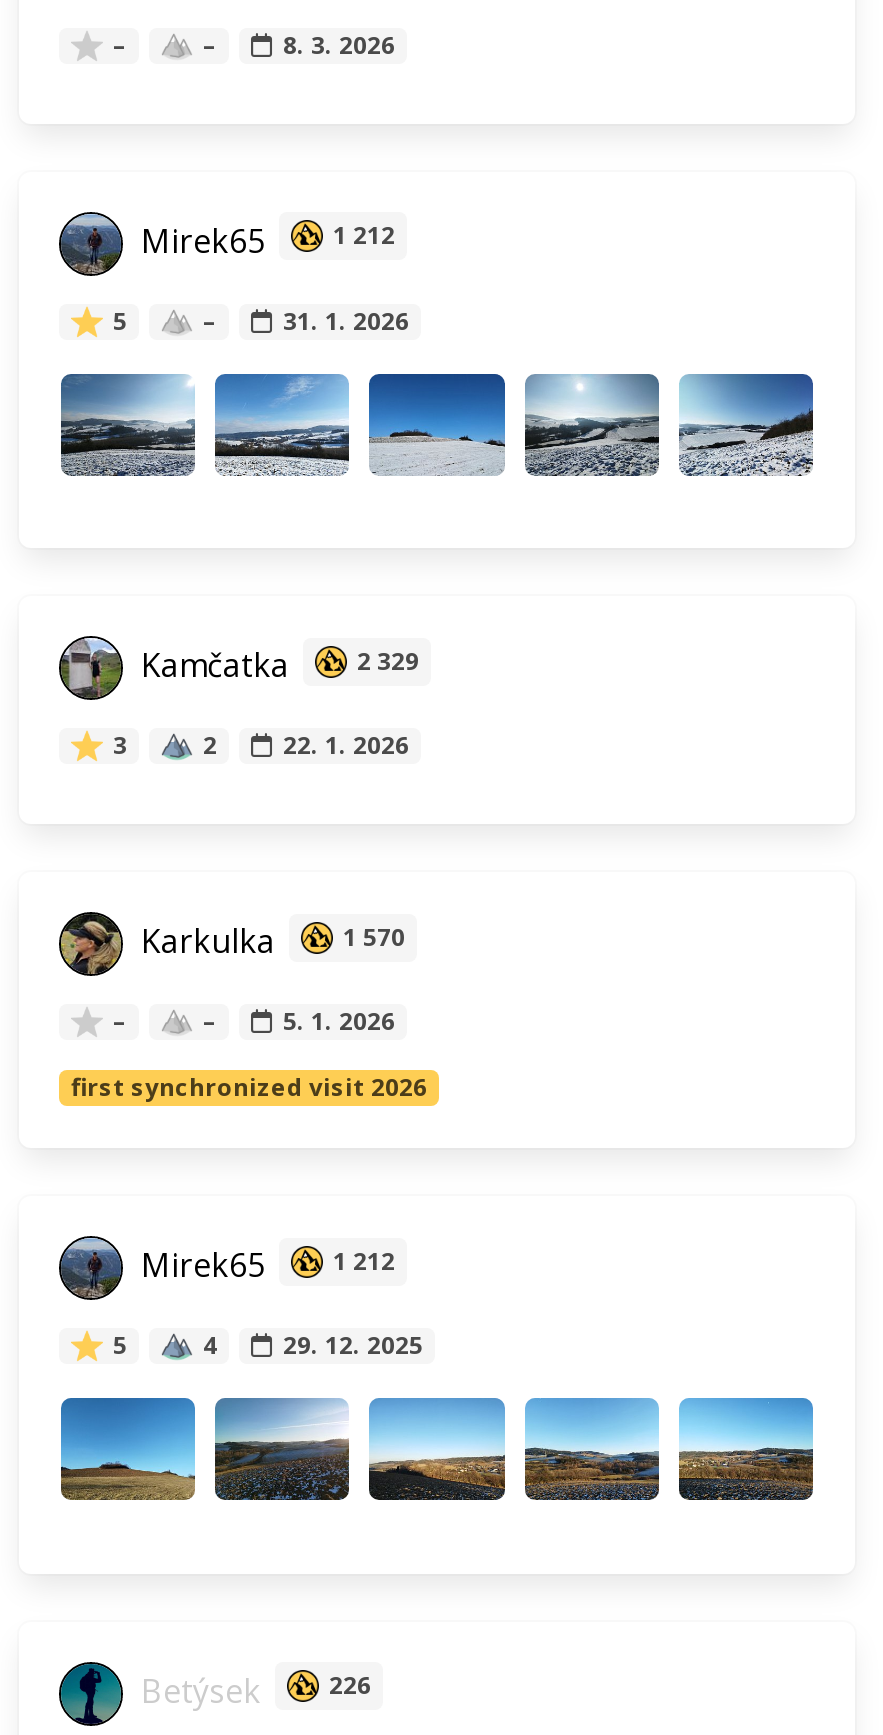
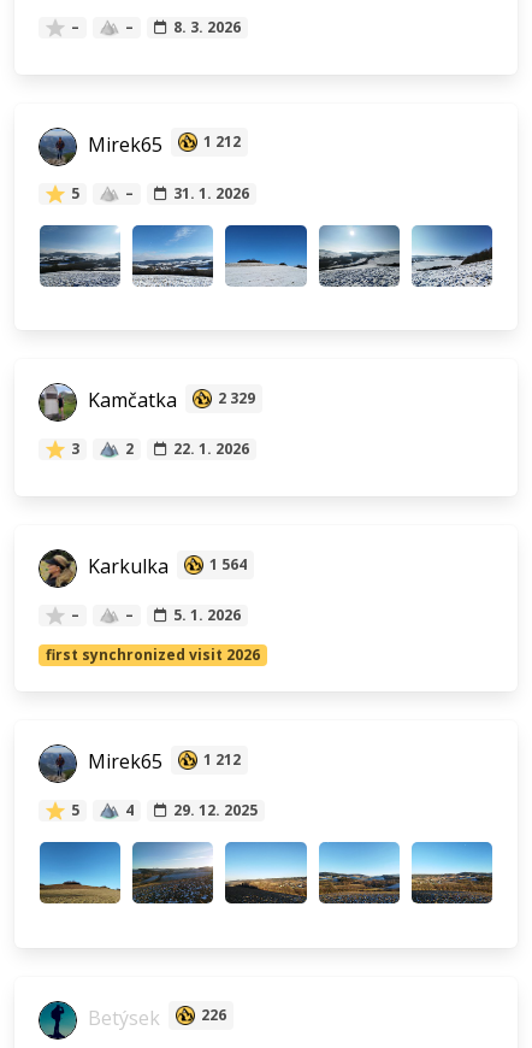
[133,919,405,963] Karkulka 1 570 -> [83,554,247,580] Karkulka 1 564

